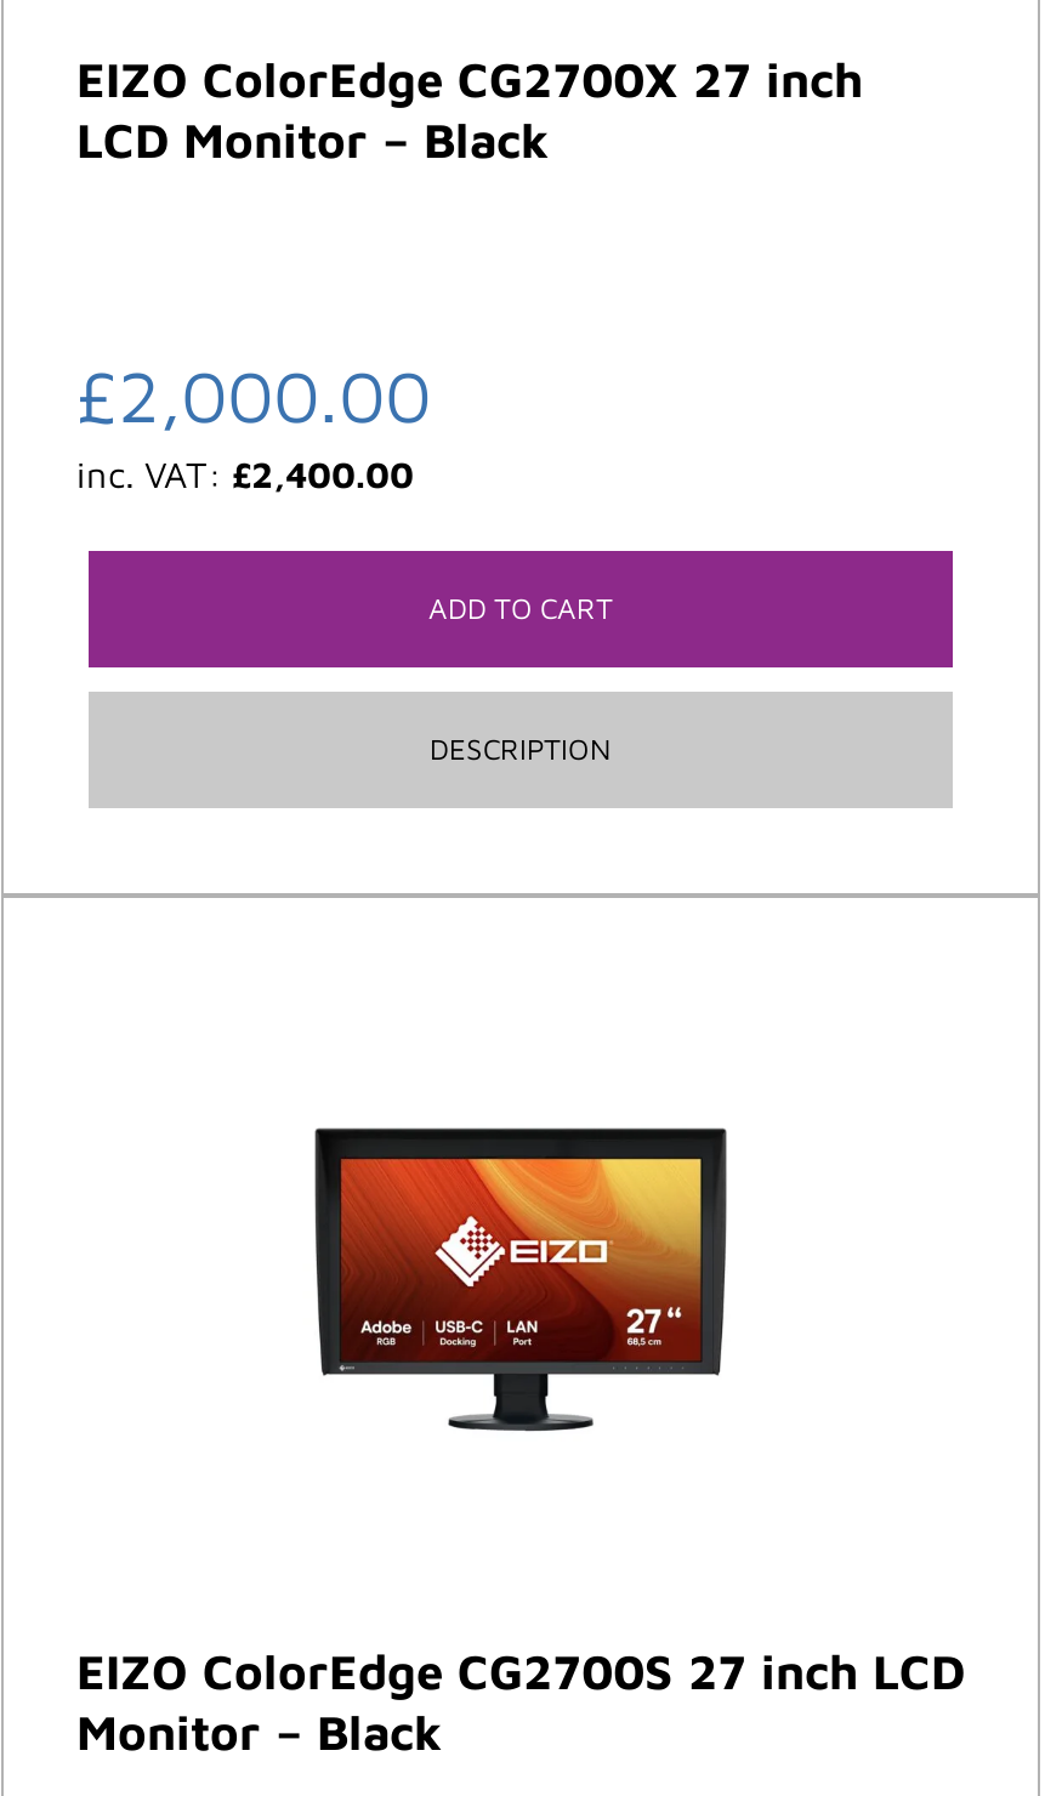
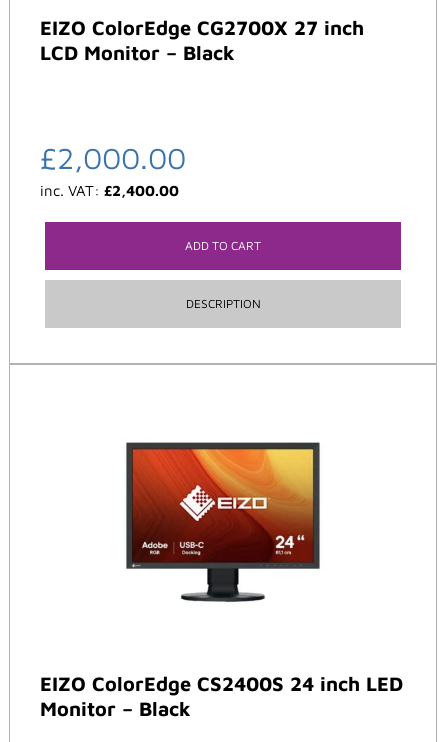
[285,1086,756,1474] [image] -> [125,441,321,603] [image]
[76,1643,965,1699] EIZO ColorEdge CG2700S 27 inch LCD -> [40,672,403,695] EIZO ColorEdge CS2400S 24 inch LED

